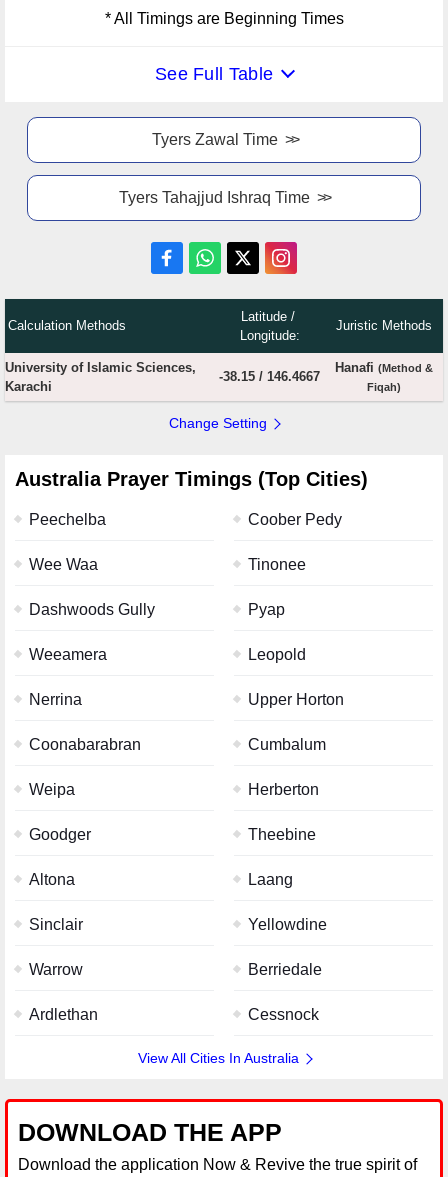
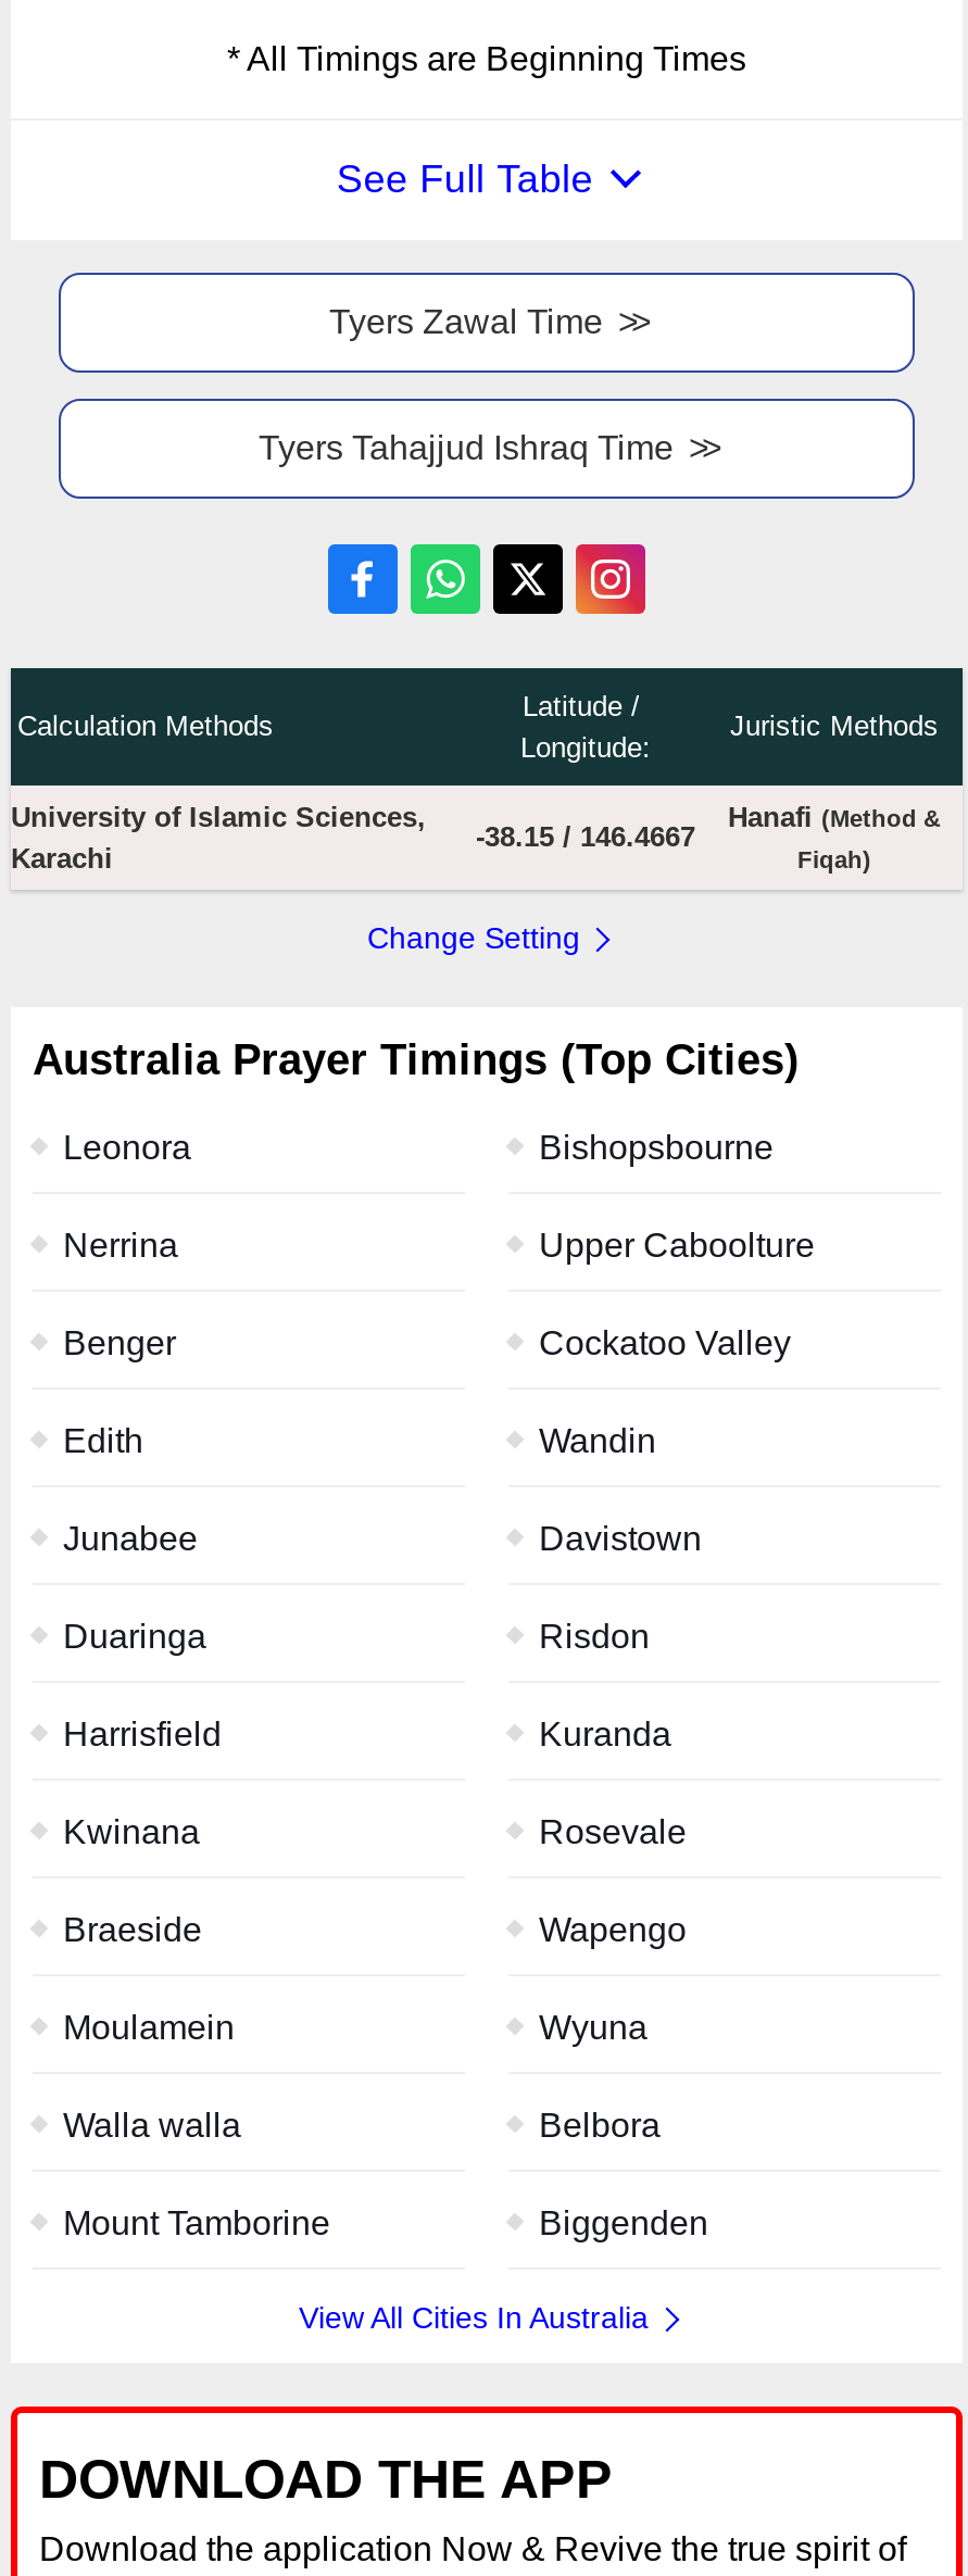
[29,511,342,663] Peechelba | Coober Pedy | Wee Waa | Tinonee | Dashwoods Gully | Pyap | Weeamera | Leopold -> [63,1129,774,1166] Leonora | Bishopsbourne
[29,691,344,1023] Upper Horton | Coonabarabran | Cumbalum | Weipa | Herberton | Goodger | Theebine | Altona | Laang | Sinclair | Yellowdine | Warrow | Berriedale | Ardlethan | Cessnock -> [63,1227,815,2241] Upper Caboolture | Benger | Cockatoo Valley | Edith | Wandin | Junabee | Davistown | Duaringa | Risdon | Harrisfield | Kuranda | Kwinana | Rosevale | Braeside | Wapengo | Moulamein | Wyuna | Walla walla | Belbora | Mount Tamborine | Biggenden
moved [29,691,82,708] -> [63,1227,178,1264]: Nerrina

